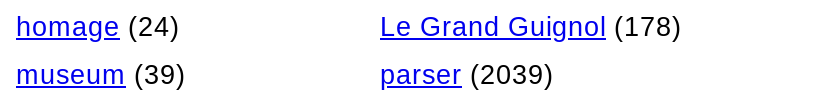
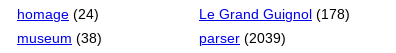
[16,60,186,90] museum (39) -> [17,31,102,46] museum (38)

